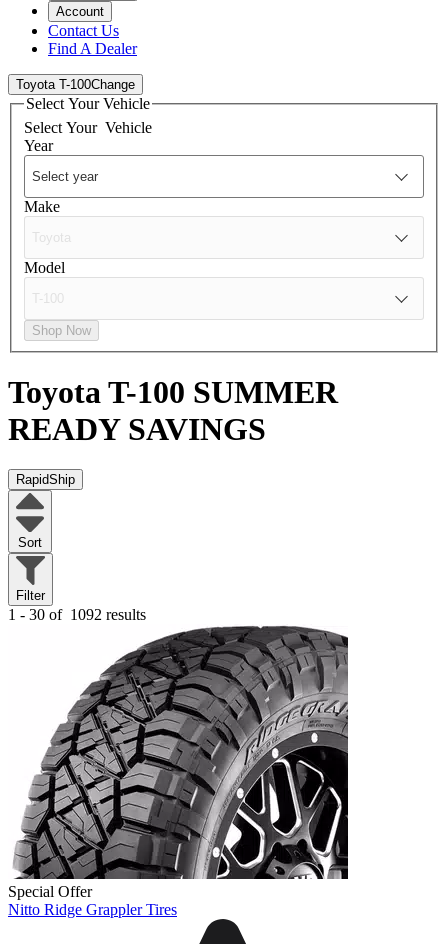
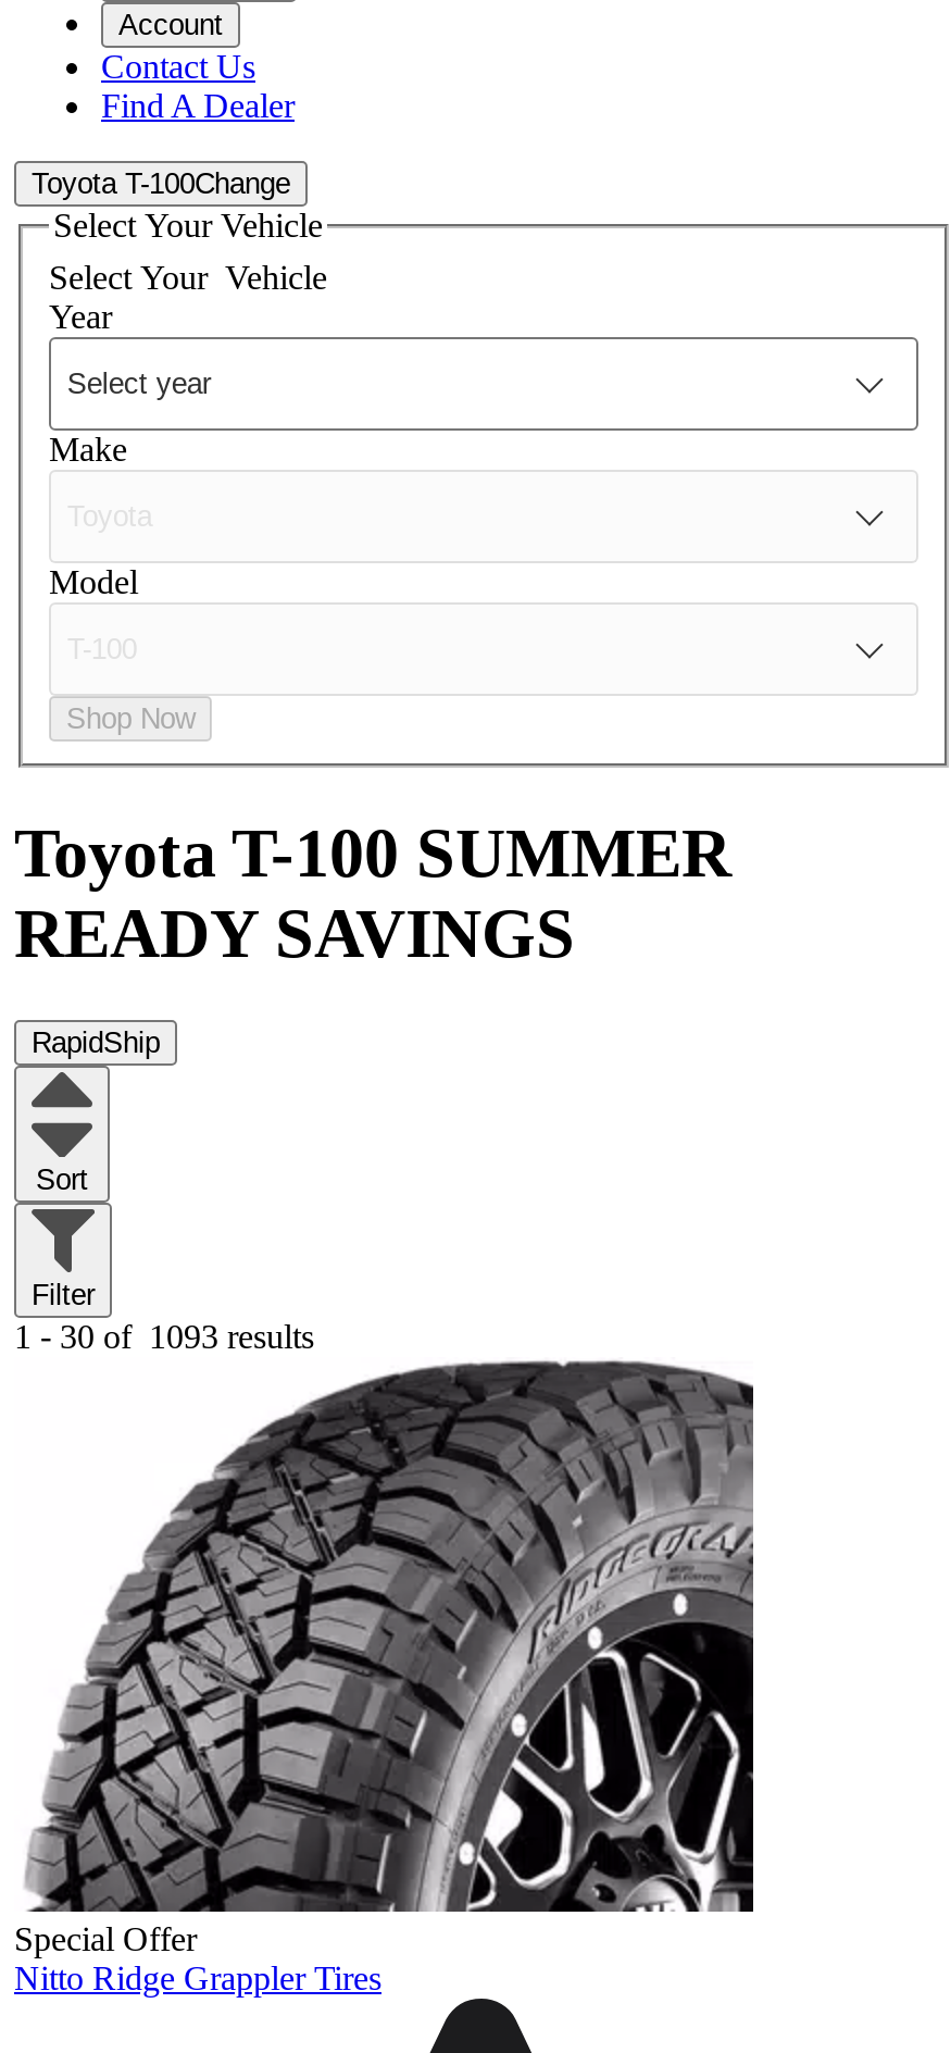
[8,606,146,623] 1 - 30 of 1092 results -> [14,1318,314,1355] 1 - 30 of 1093 results

